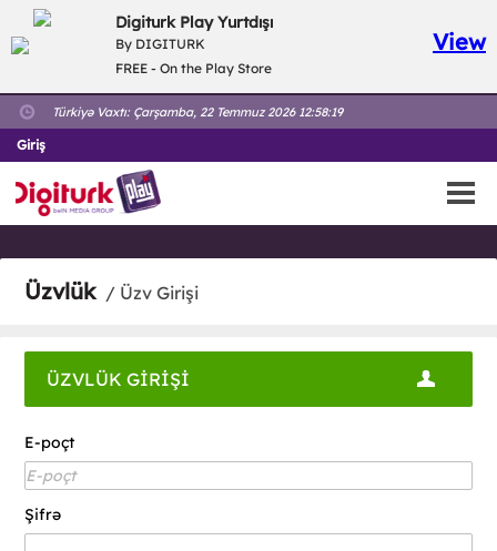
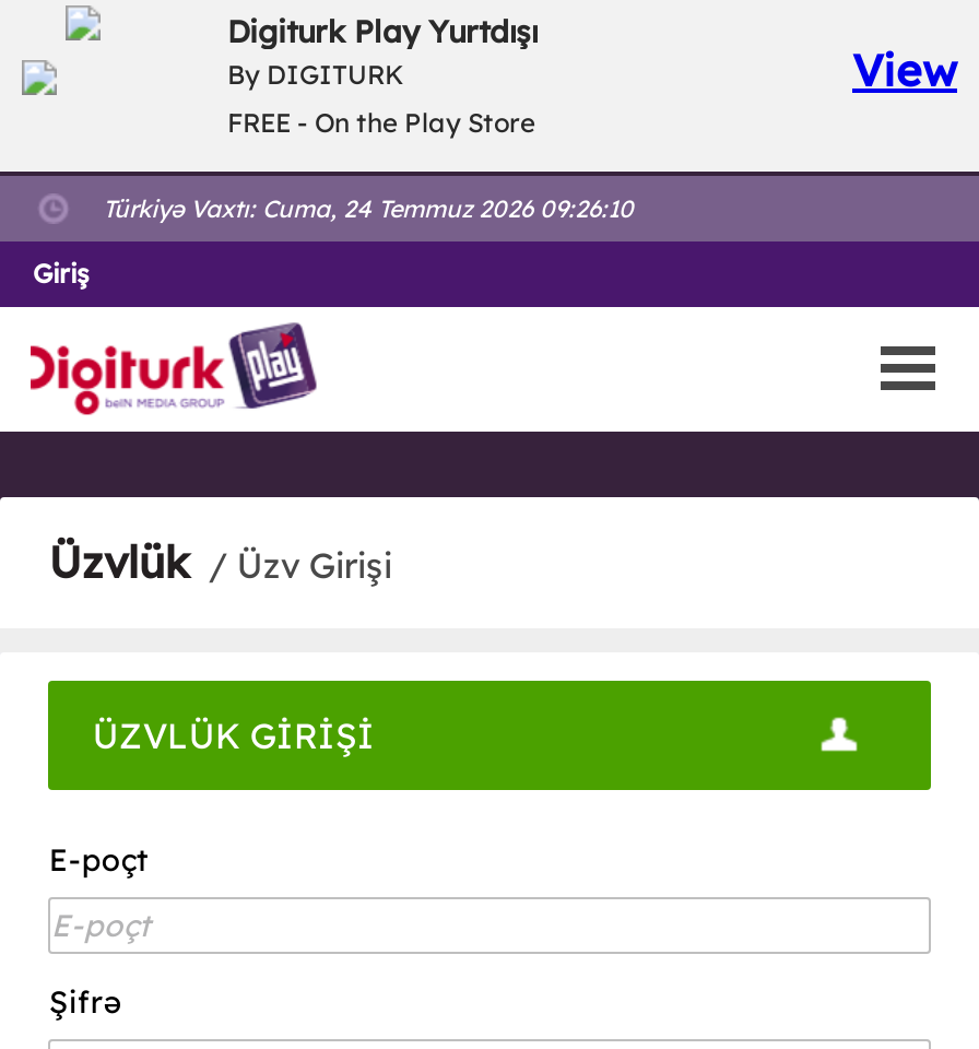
[52,104,343,120] Türkiyə Vaxtı: Çarşamba, 22 Temmuz 2026 12:58:19 -> [103,193,634,224] Türkiyə Vaxtı: Cuma, 24 Temmuz 2026 09:26:10

